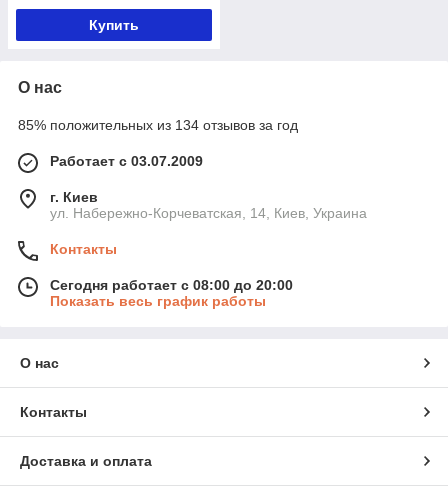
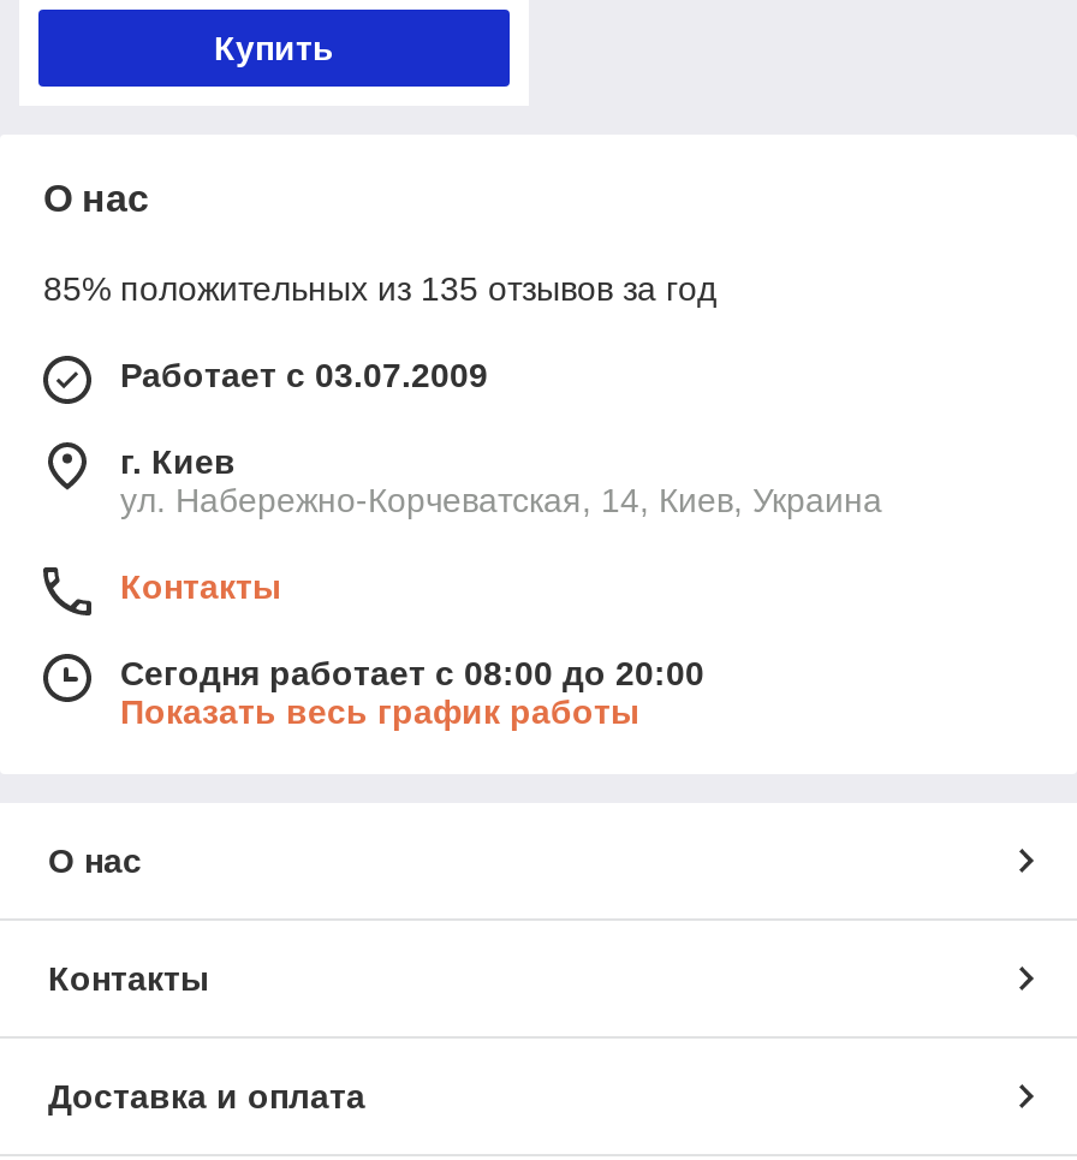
[18,117,298,133] 85% положительных из 134 отзывов за год -> [43,269,716,307] 85% положительных из 135 отзывов за год

